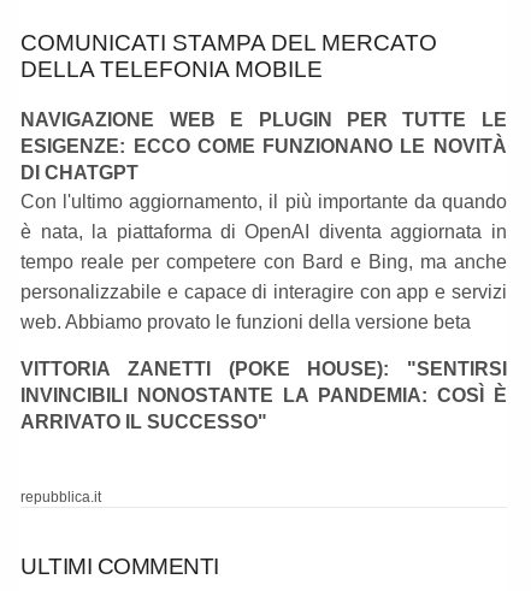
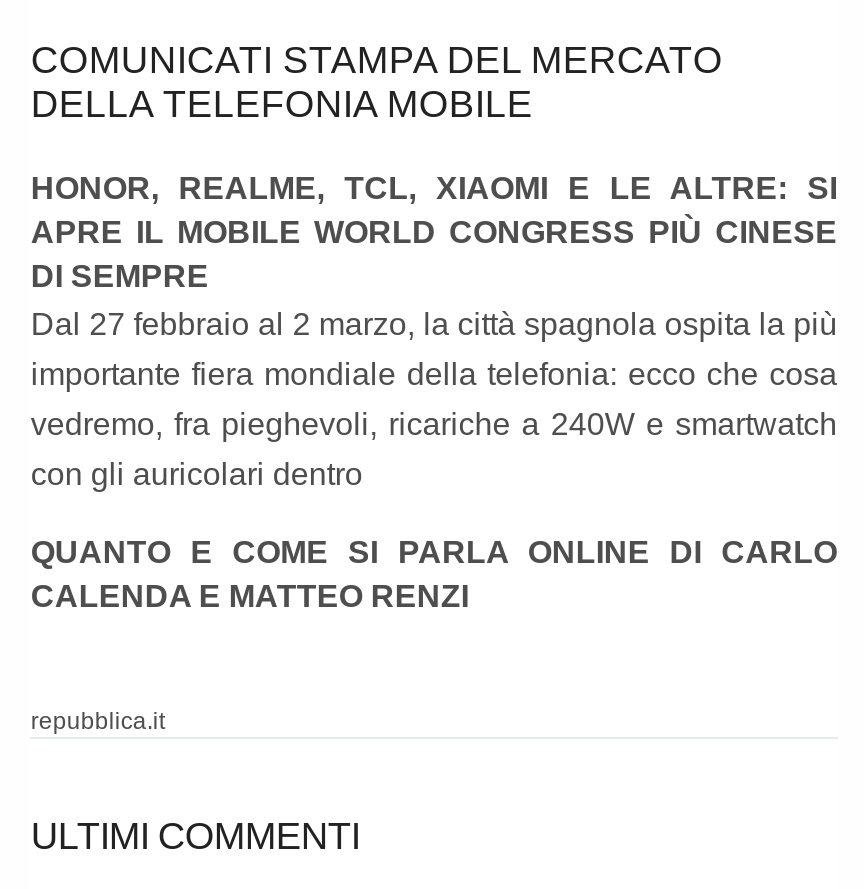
[21,110,506,432] NAVIGAZIONE WEB E PLUGIN PER TUTTE LE | ESIGENZE: ECCO COME FUNZIONANO LE NOVITÀ | DI CHATGPT | Con l'ultimo aggiornamento, il più importante da quando | è nata, la piattaforma di OpenAI diventa aggiornata in | tempo reale per competere con Bard e Bing, ma anche | personalizzabile e capace di interagire con app e servizi | web. Abbiamo provato le funzioni della versione beta | VITTORIA ZANETTI (POKE HOUSE): "SENTIRSI | INVINCIBILI NONOSTANTE LA PANDEMIA: COSÌ È | ARRIVATO IL SUCCESSO" -> [31,172,837,614] HONOR, REALME, TCL, XIAOMI E LE ALTRE: SI | APRE IL MOBILE WORLD CONGRESS PIÙ CINESE | DI SEMPRE | Dal 27 febbraio al 2 marzo, la città spagnola ospita la più | importante fiera mondiale della telefonia: ecco che cosa | vedremo, fra pieghevoli, ricariche a 240W e smartwatch | con gli auricolari dentro | QUANTO E COME SI PARLA ONLINE DI CARLO | CALENDA E MATTEO RENZI

